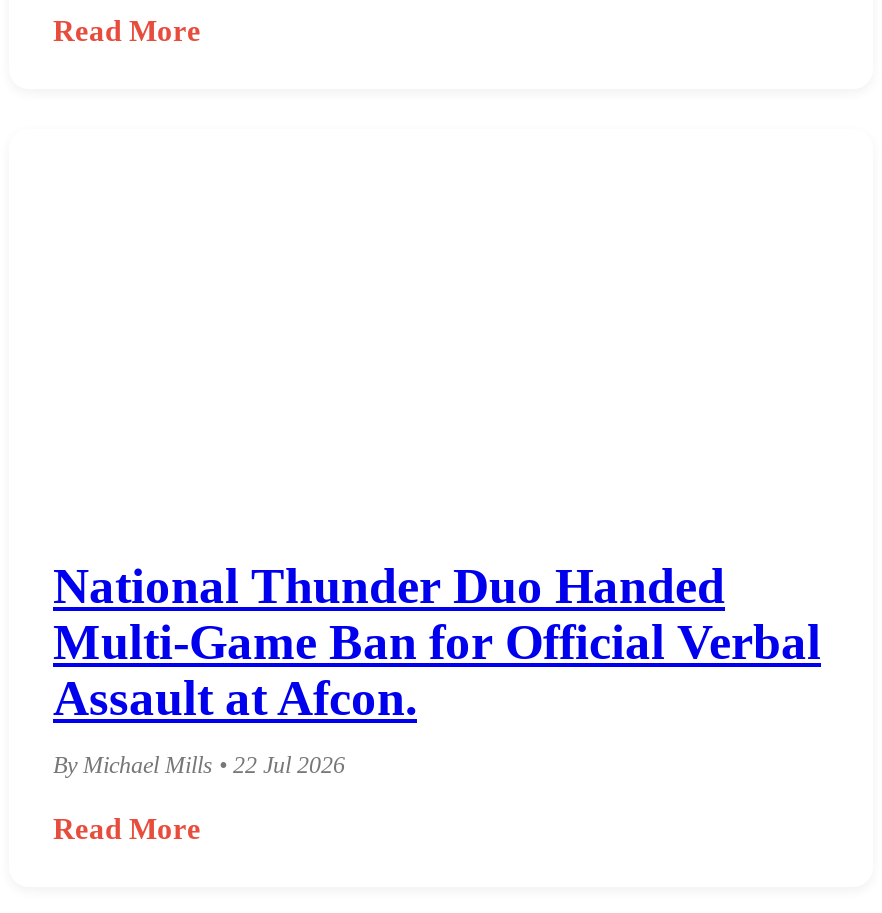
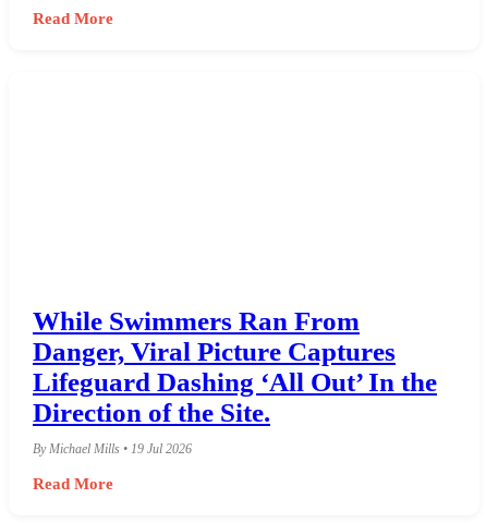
[53,560,821,726] National Thunder Duo Handed | Multi-Game Ban for Official Verbal | Assault at Afcon. -> [33,306,437,427] While Swimmers Ran From | Danger, Viral Picture Captures | Lifeguard Dashing ‘All Out’ In the | Direction of the Site.
[53,752,345,780] By Michael Mills • 22 Jul 2026 -> [33,442,192,457] By Michael Mills • 19 Jul 2026

